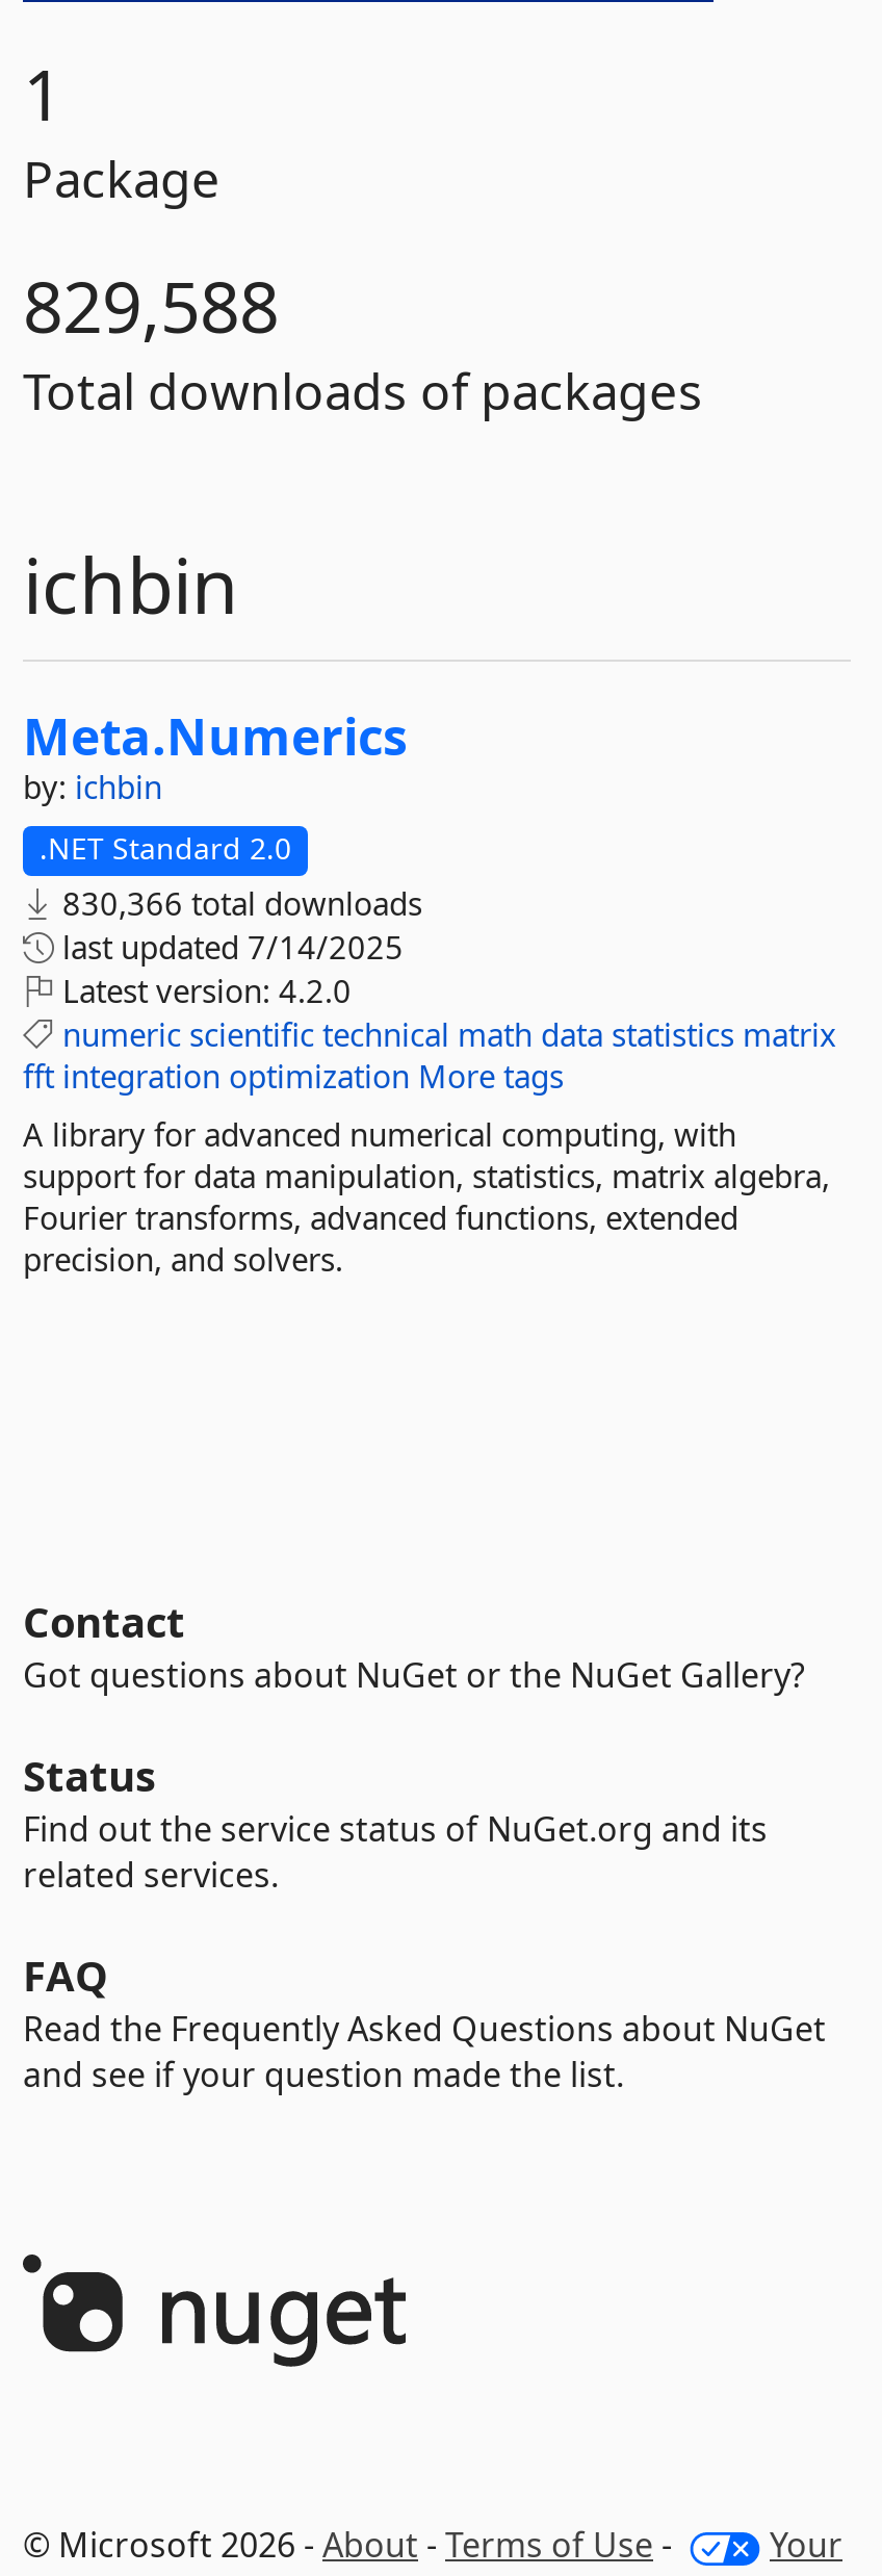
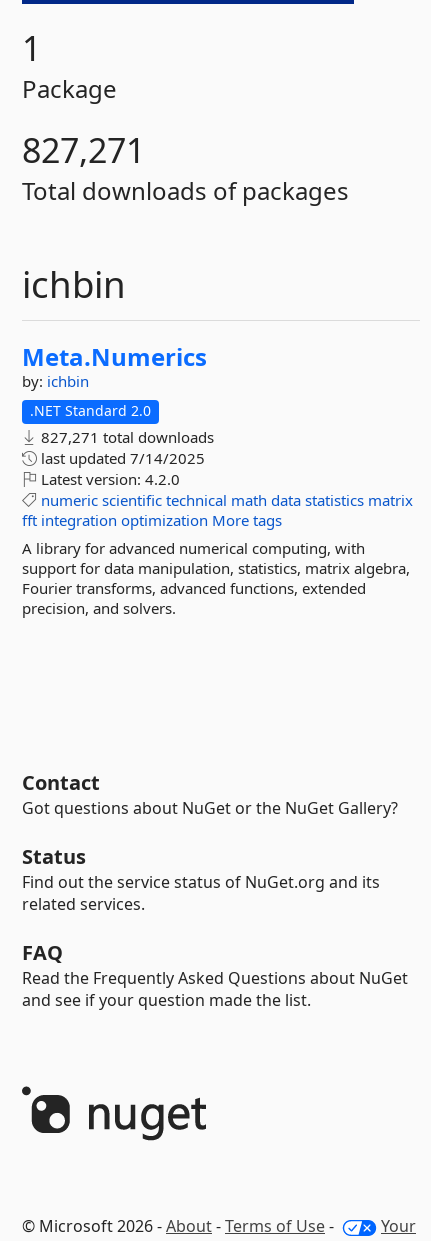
[23,258,279,354] 829,588 -> [22,127,145,173] 827,271
[54,882,422,924] 830,366 total downloads -> [37,427,214,447] 827,271 total downloads

